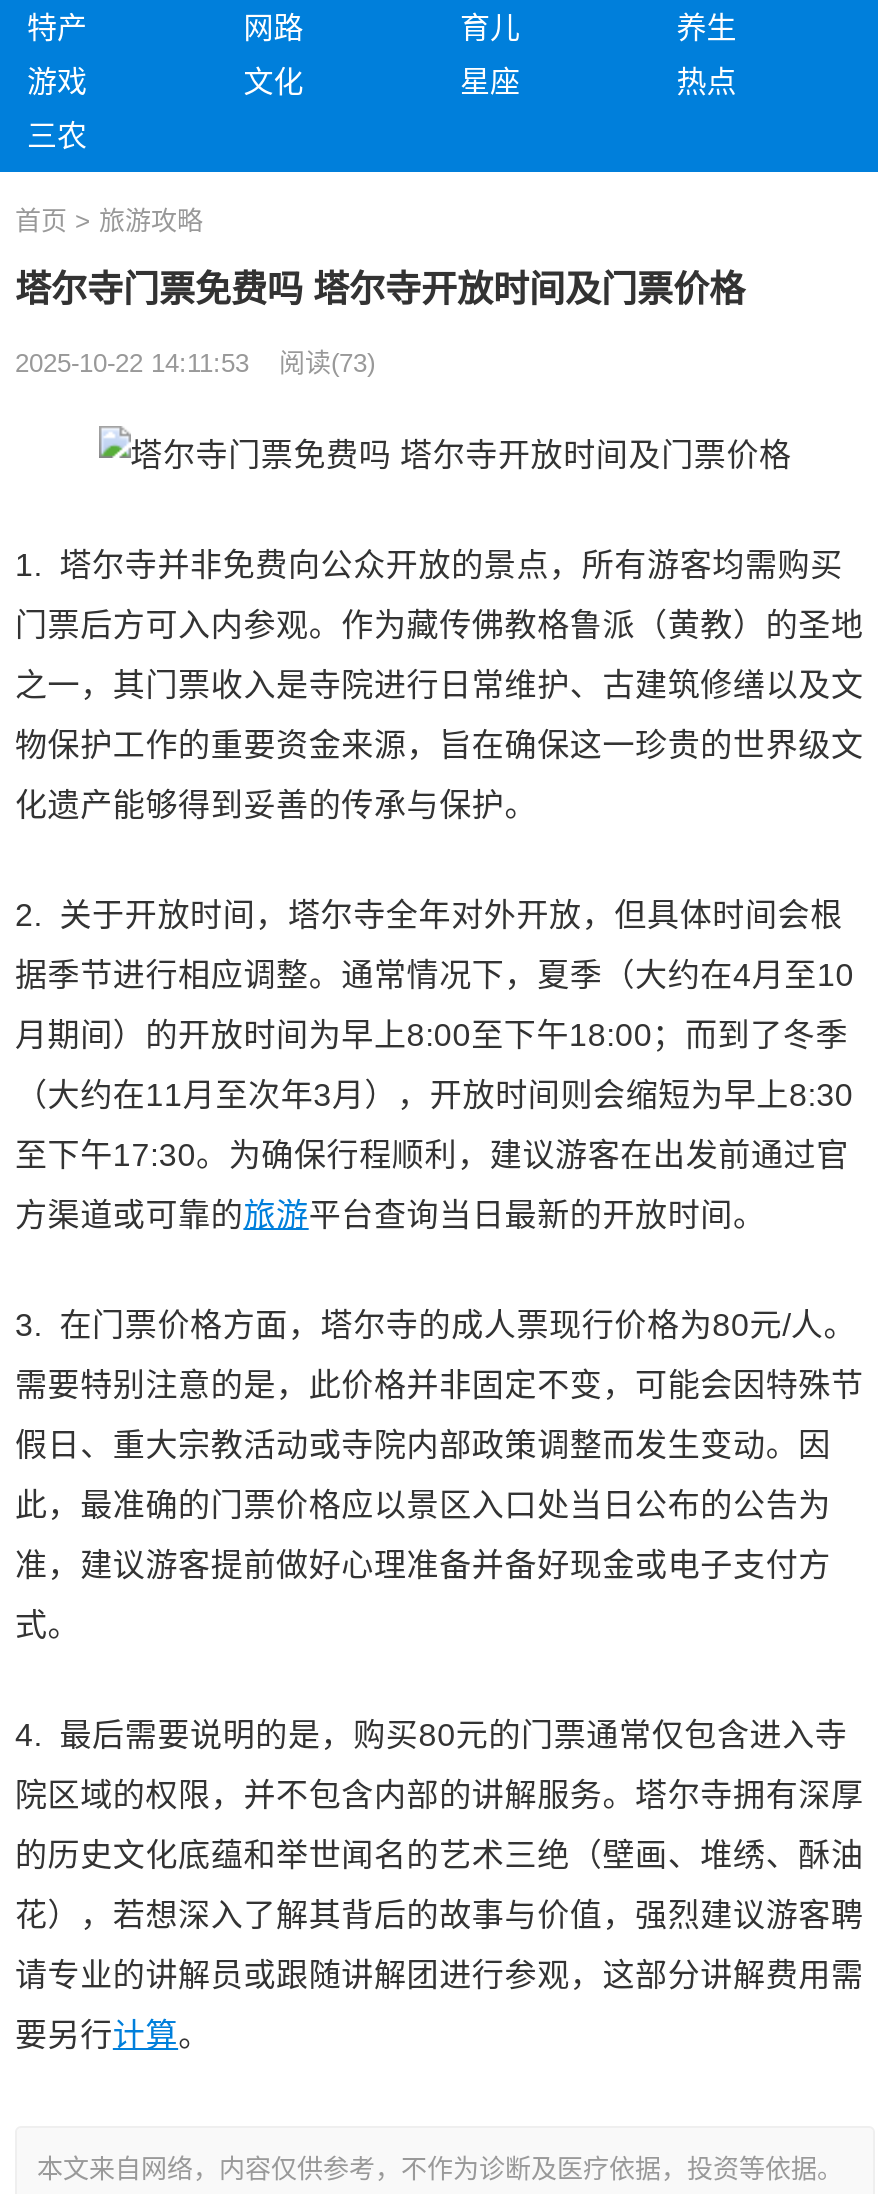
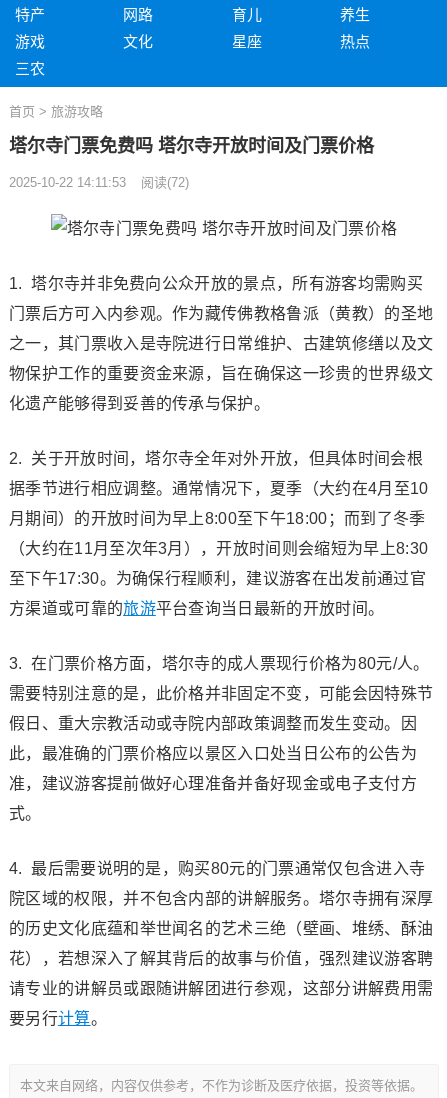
[15,348,375,378] 2025-10-22 14:11:53 阅读(73) -> [9,175,189,190] 2025-10-22 14:11:53 阅读(72)

